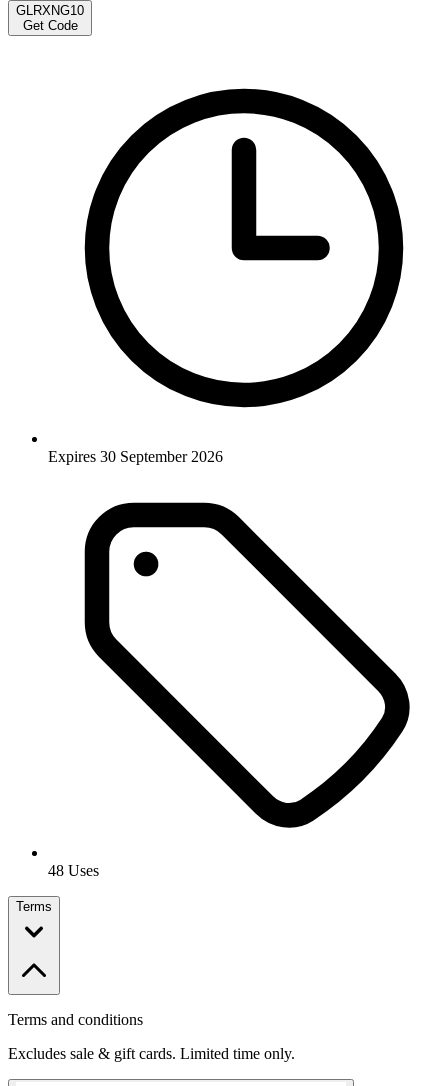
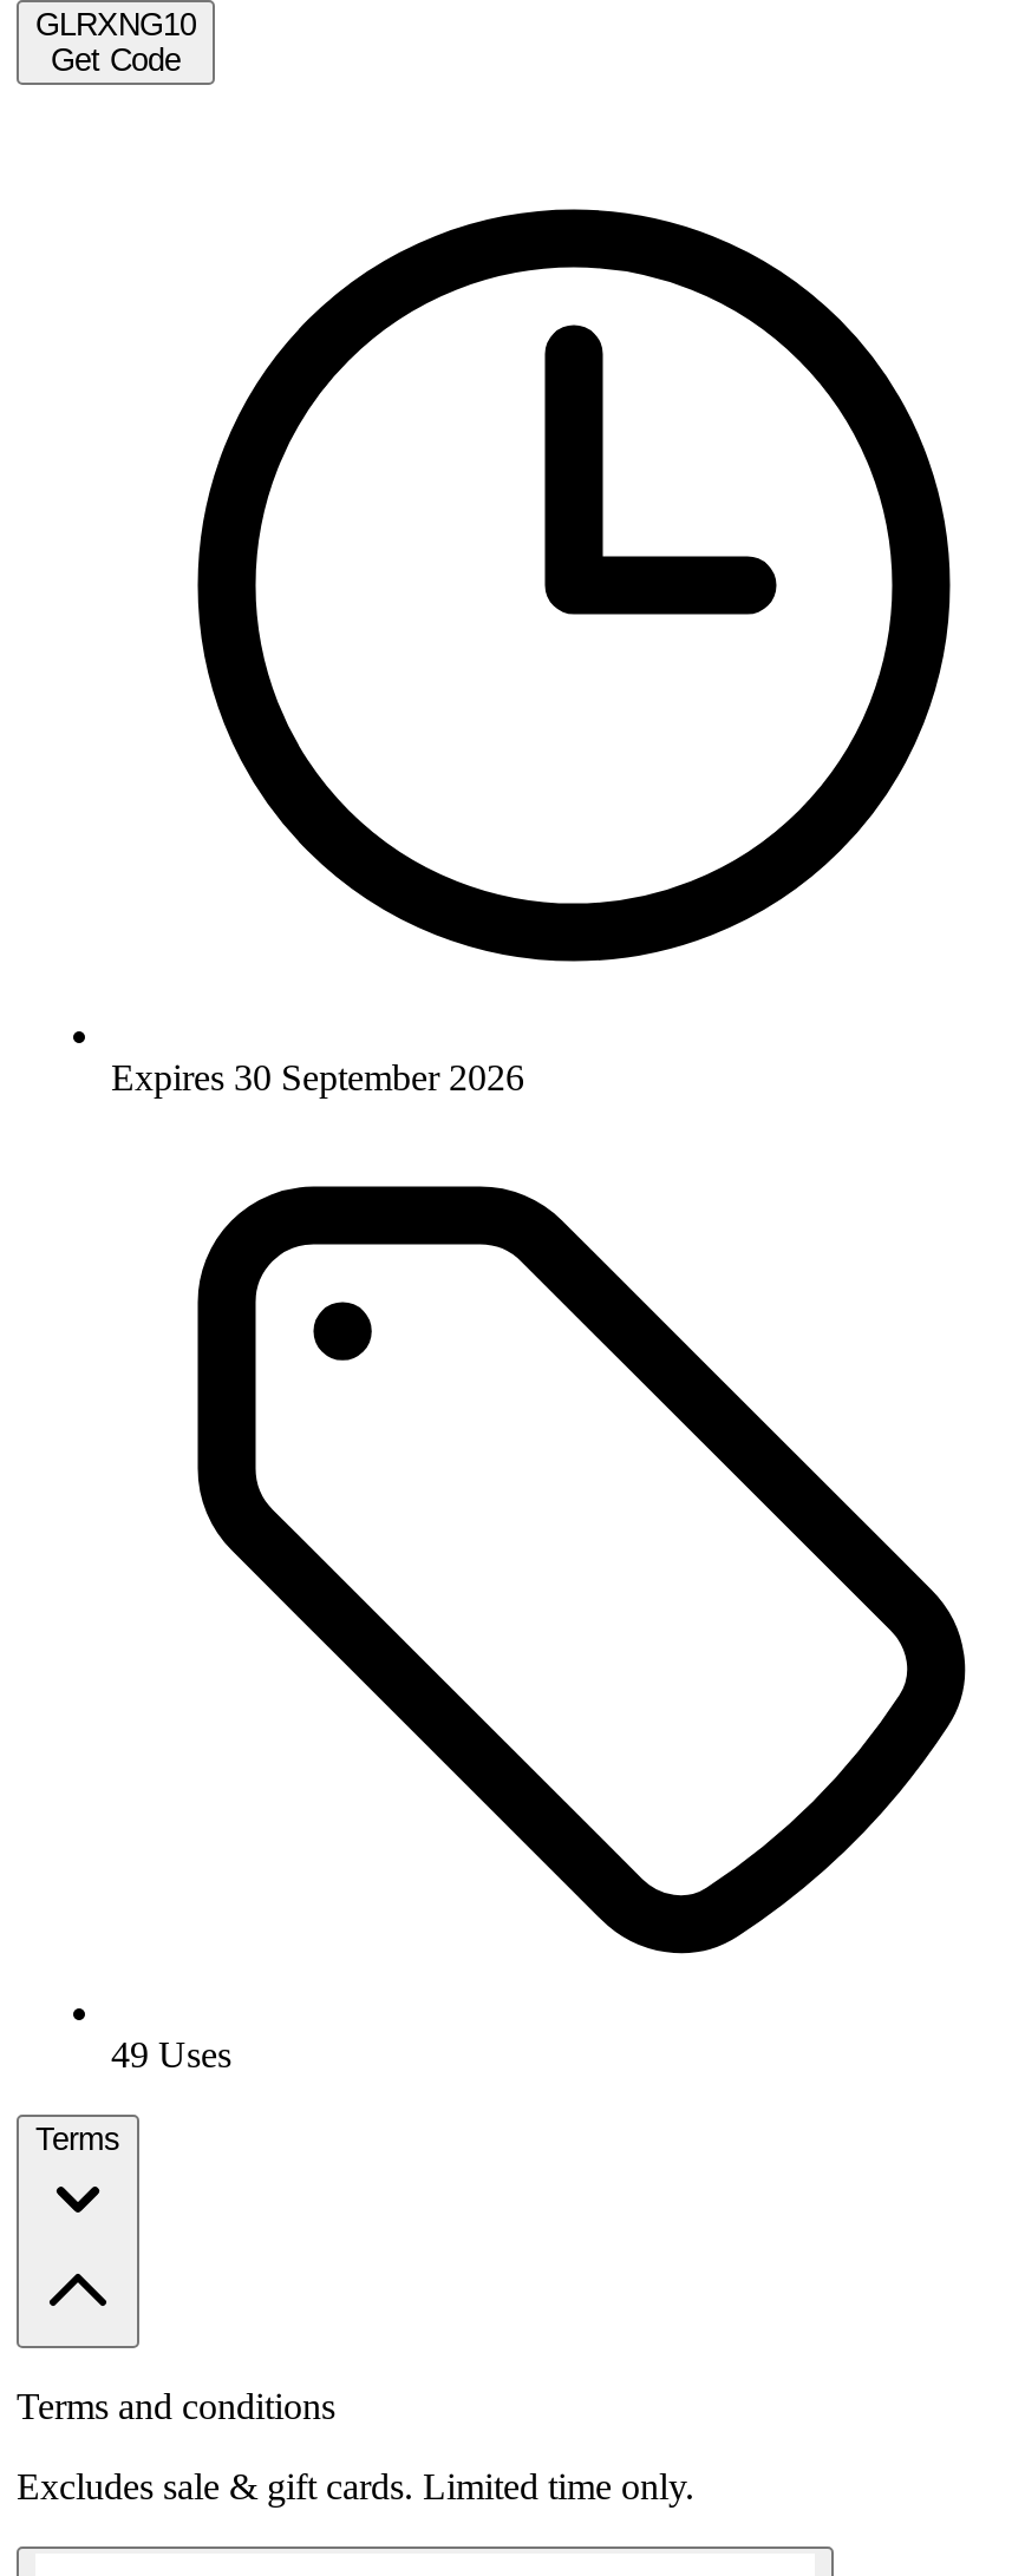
[48,862,99,879] 48 Uses -> [111,2034,231,2074] 49 Uses

